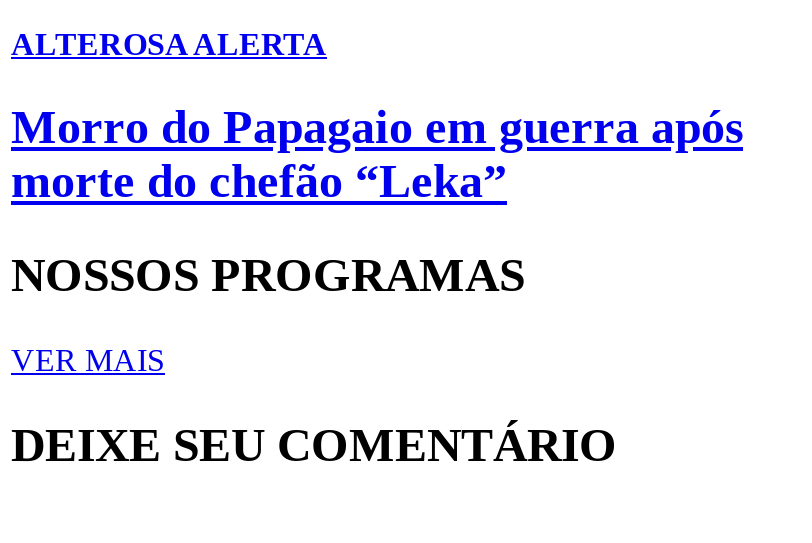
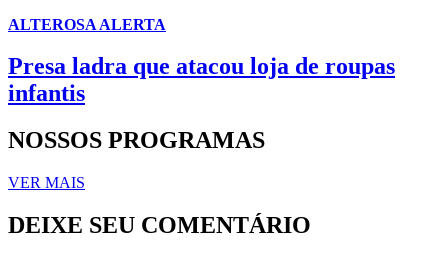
[11,102,743,208] Morro do Papagaio em guerra após | morte do chefão “Leka” -> [8,53,395,106] Presa ladra que atacou loja de roupas | infantis

